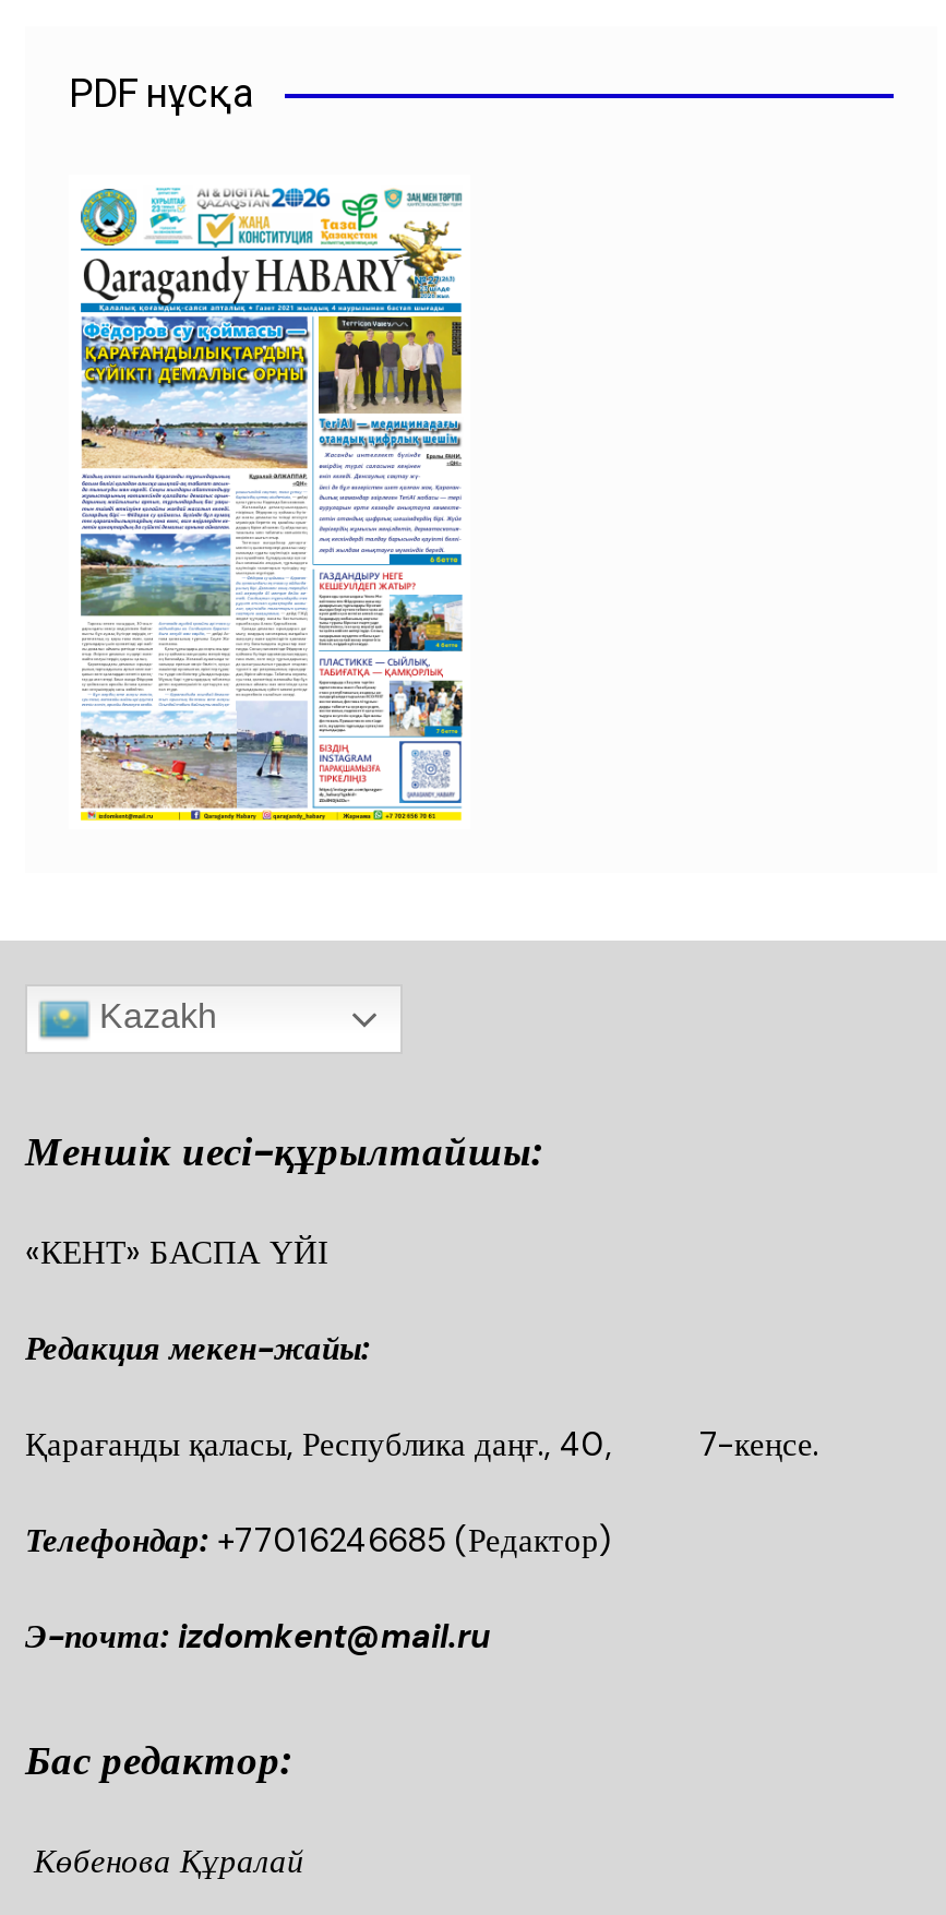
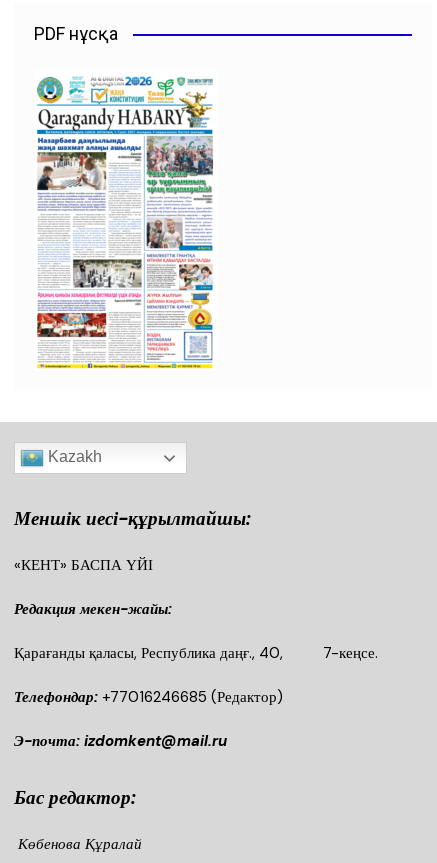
[75,188,466,823] [image] -> [36,77,215,369] [image]

